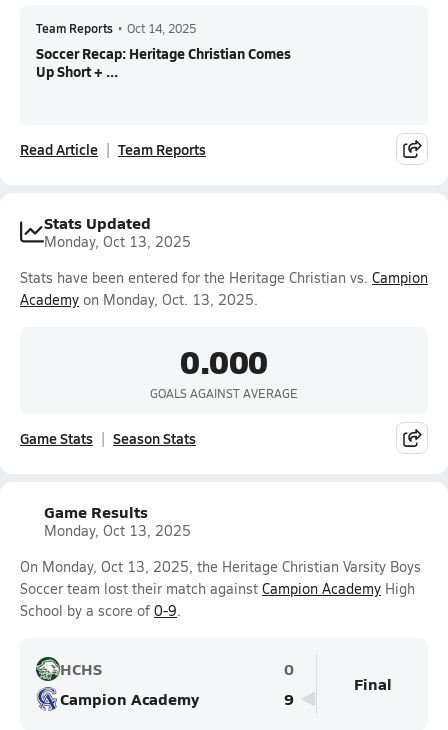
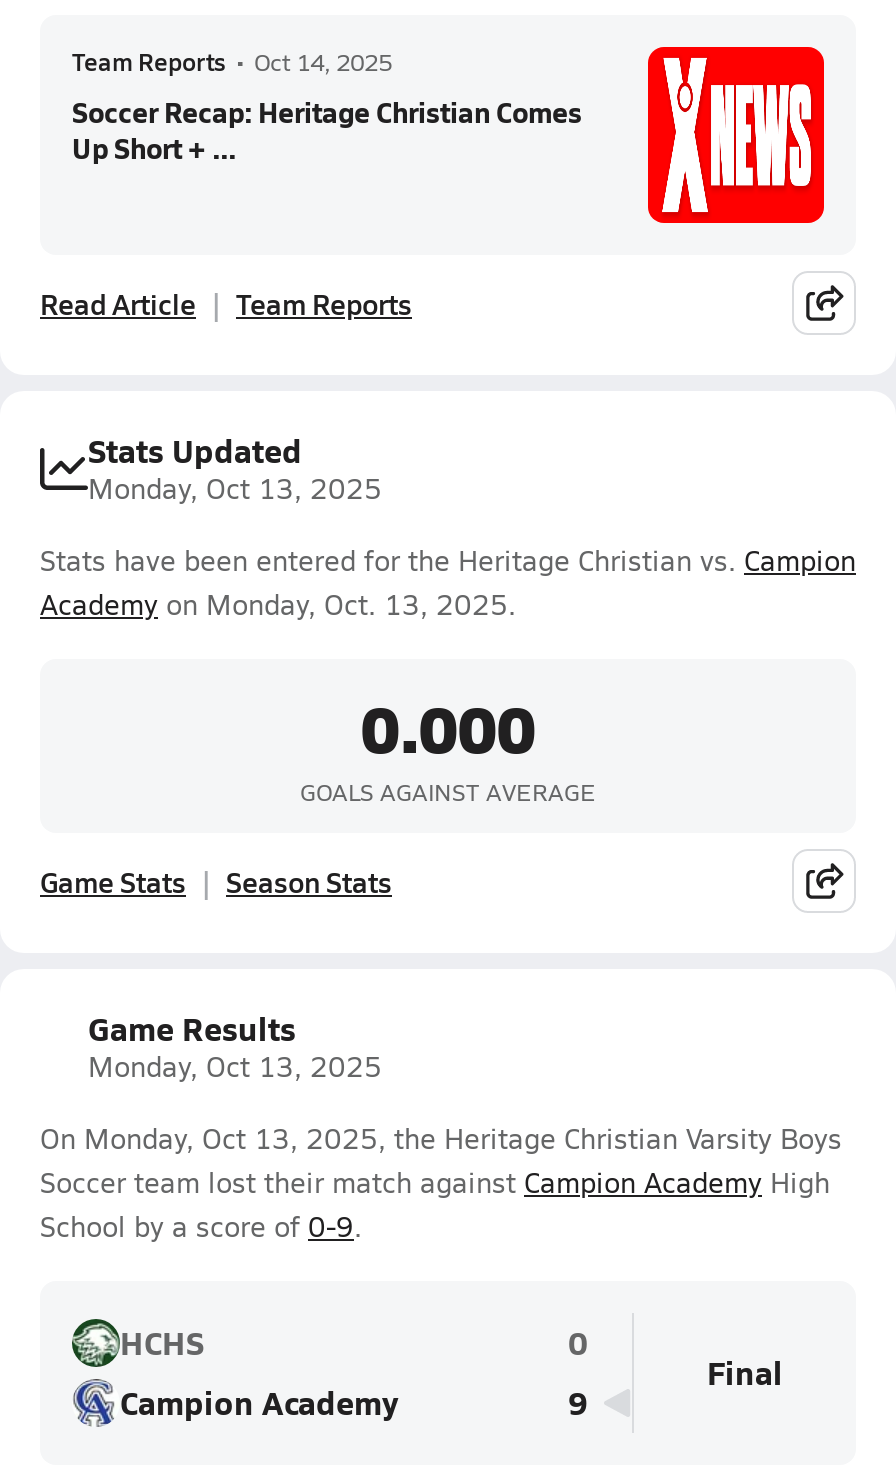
none -> [646,45,826,225] [image]

